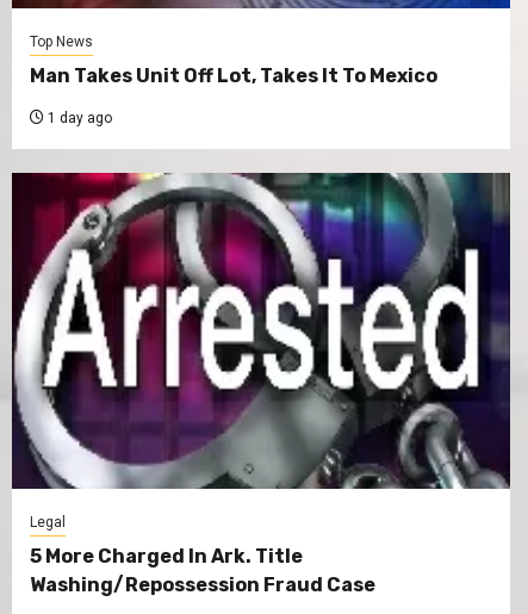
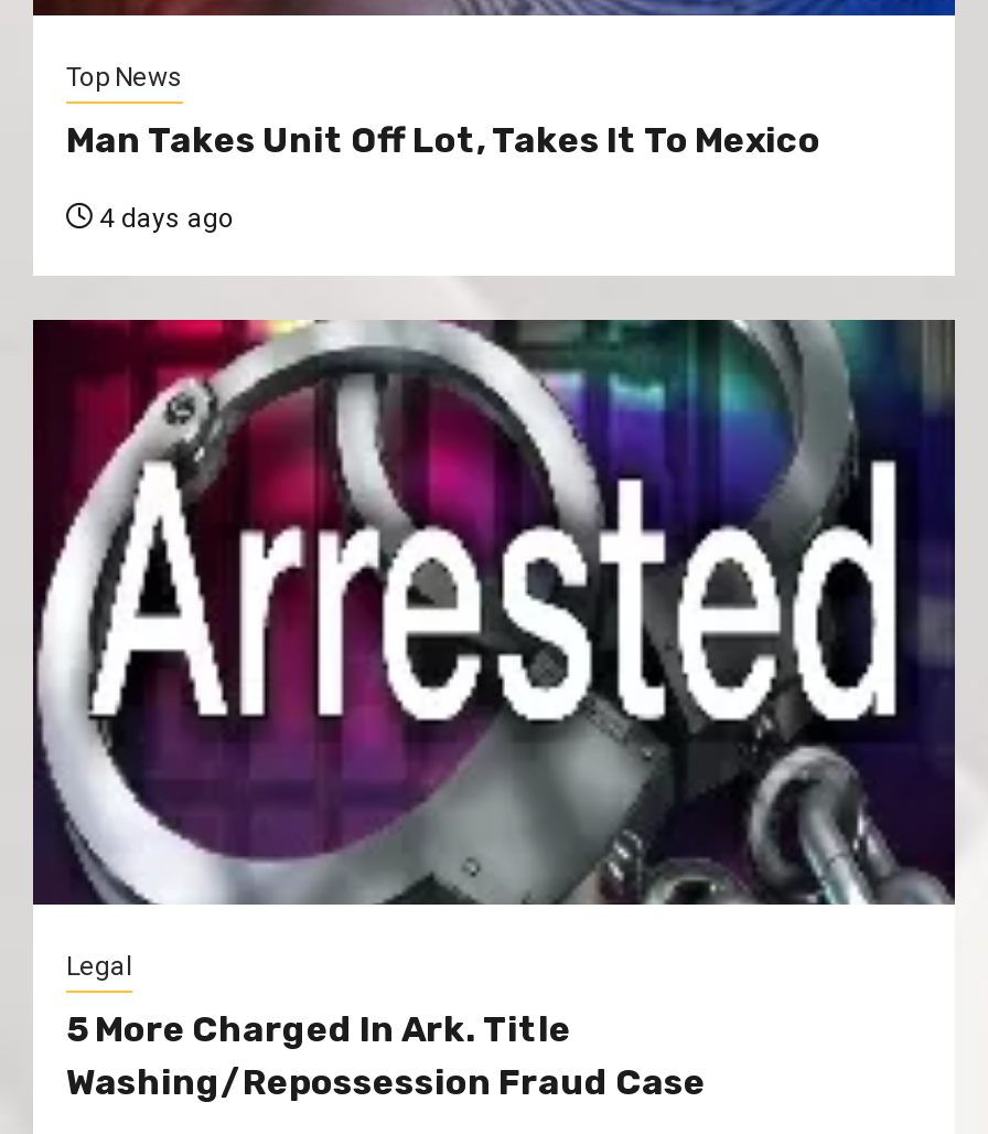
[44,110,112,127] 1 day ago -> [93,204,234,235] 4 days ago

